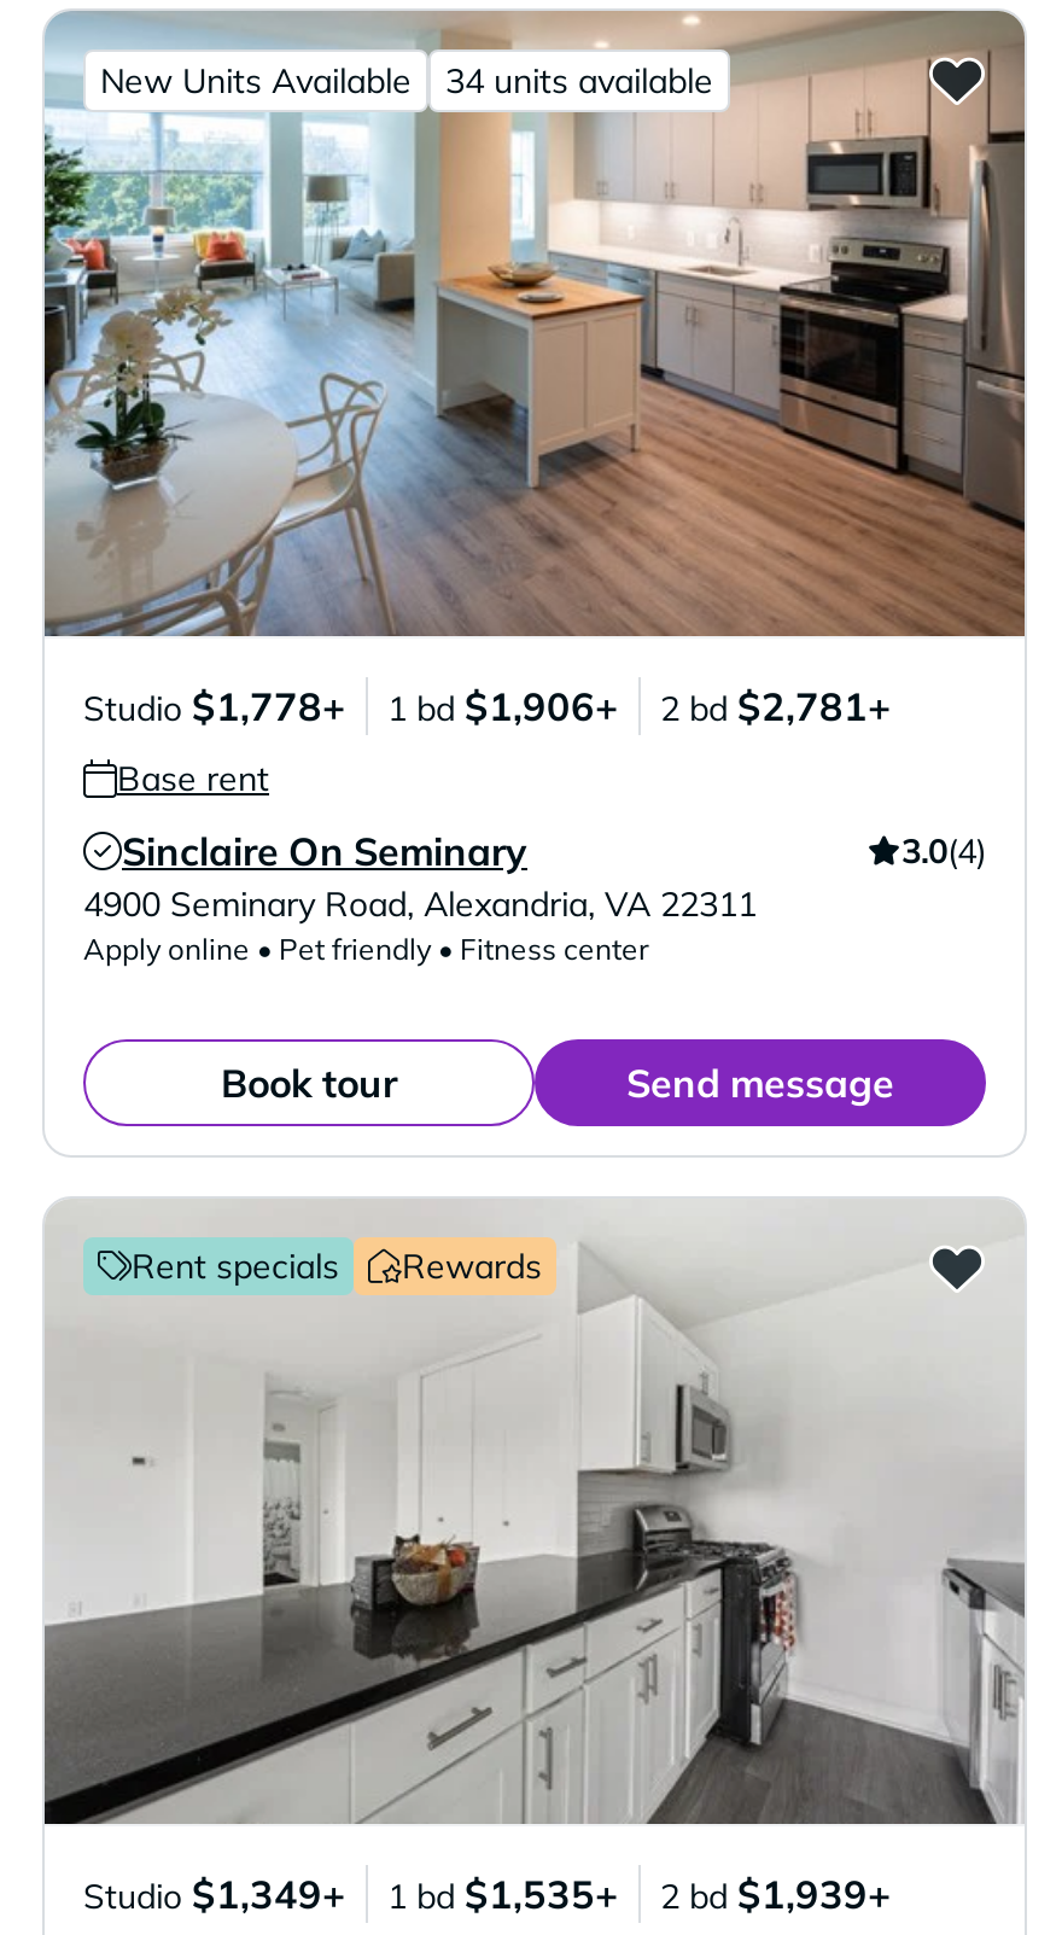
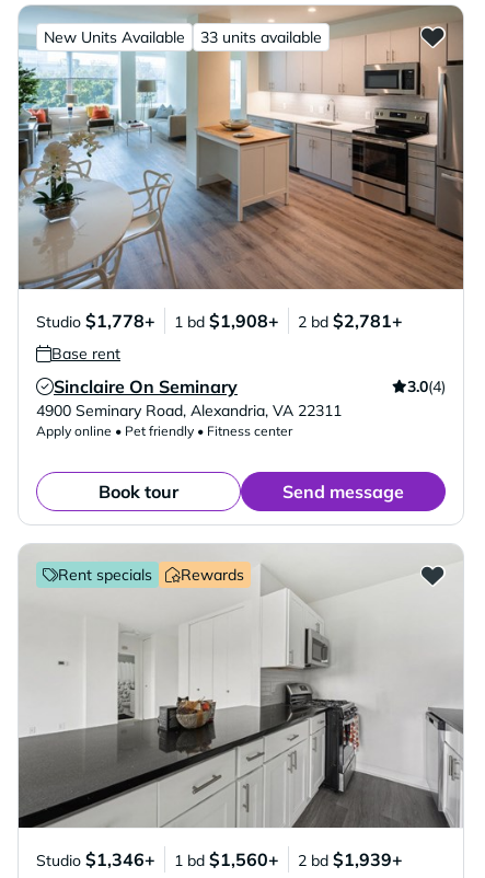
[445,59,713,103] 34 units available -> [200,27,322,47] 33 units available
[83,682,892,730] Studio $1,778+ 1 bd $1,906+ 2 bd $2,781+ -> [36,310,403,332] Studio $1,778+ 1 bd $1,908+ 2 bd $2,781+
[83,1870,346,1918] Studio $1,349+ -> [36,848,155,870] Studio $1,346+
[387,1870,619,1918] 1 bd $1,535+ -> [174,848,279,870] 1 bd $1,560+

